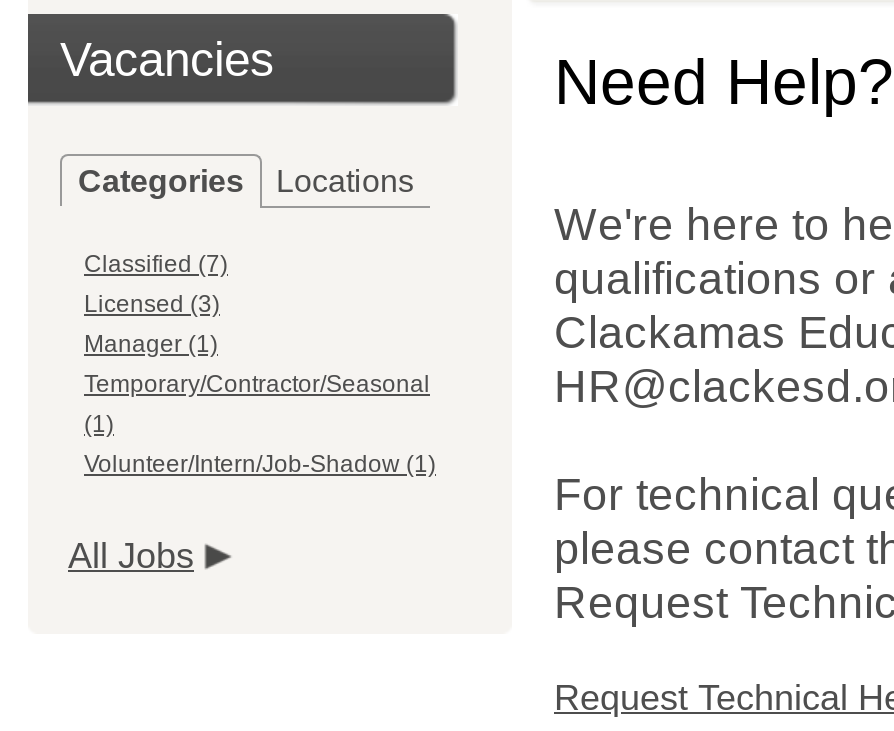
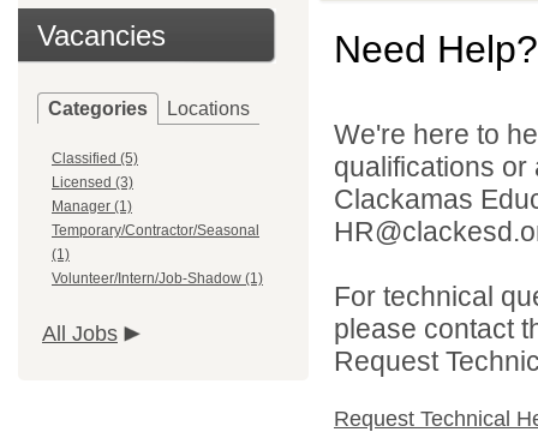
[84,250,228,278] Classified (7) -> [52,150,138,167] Classified (5)

